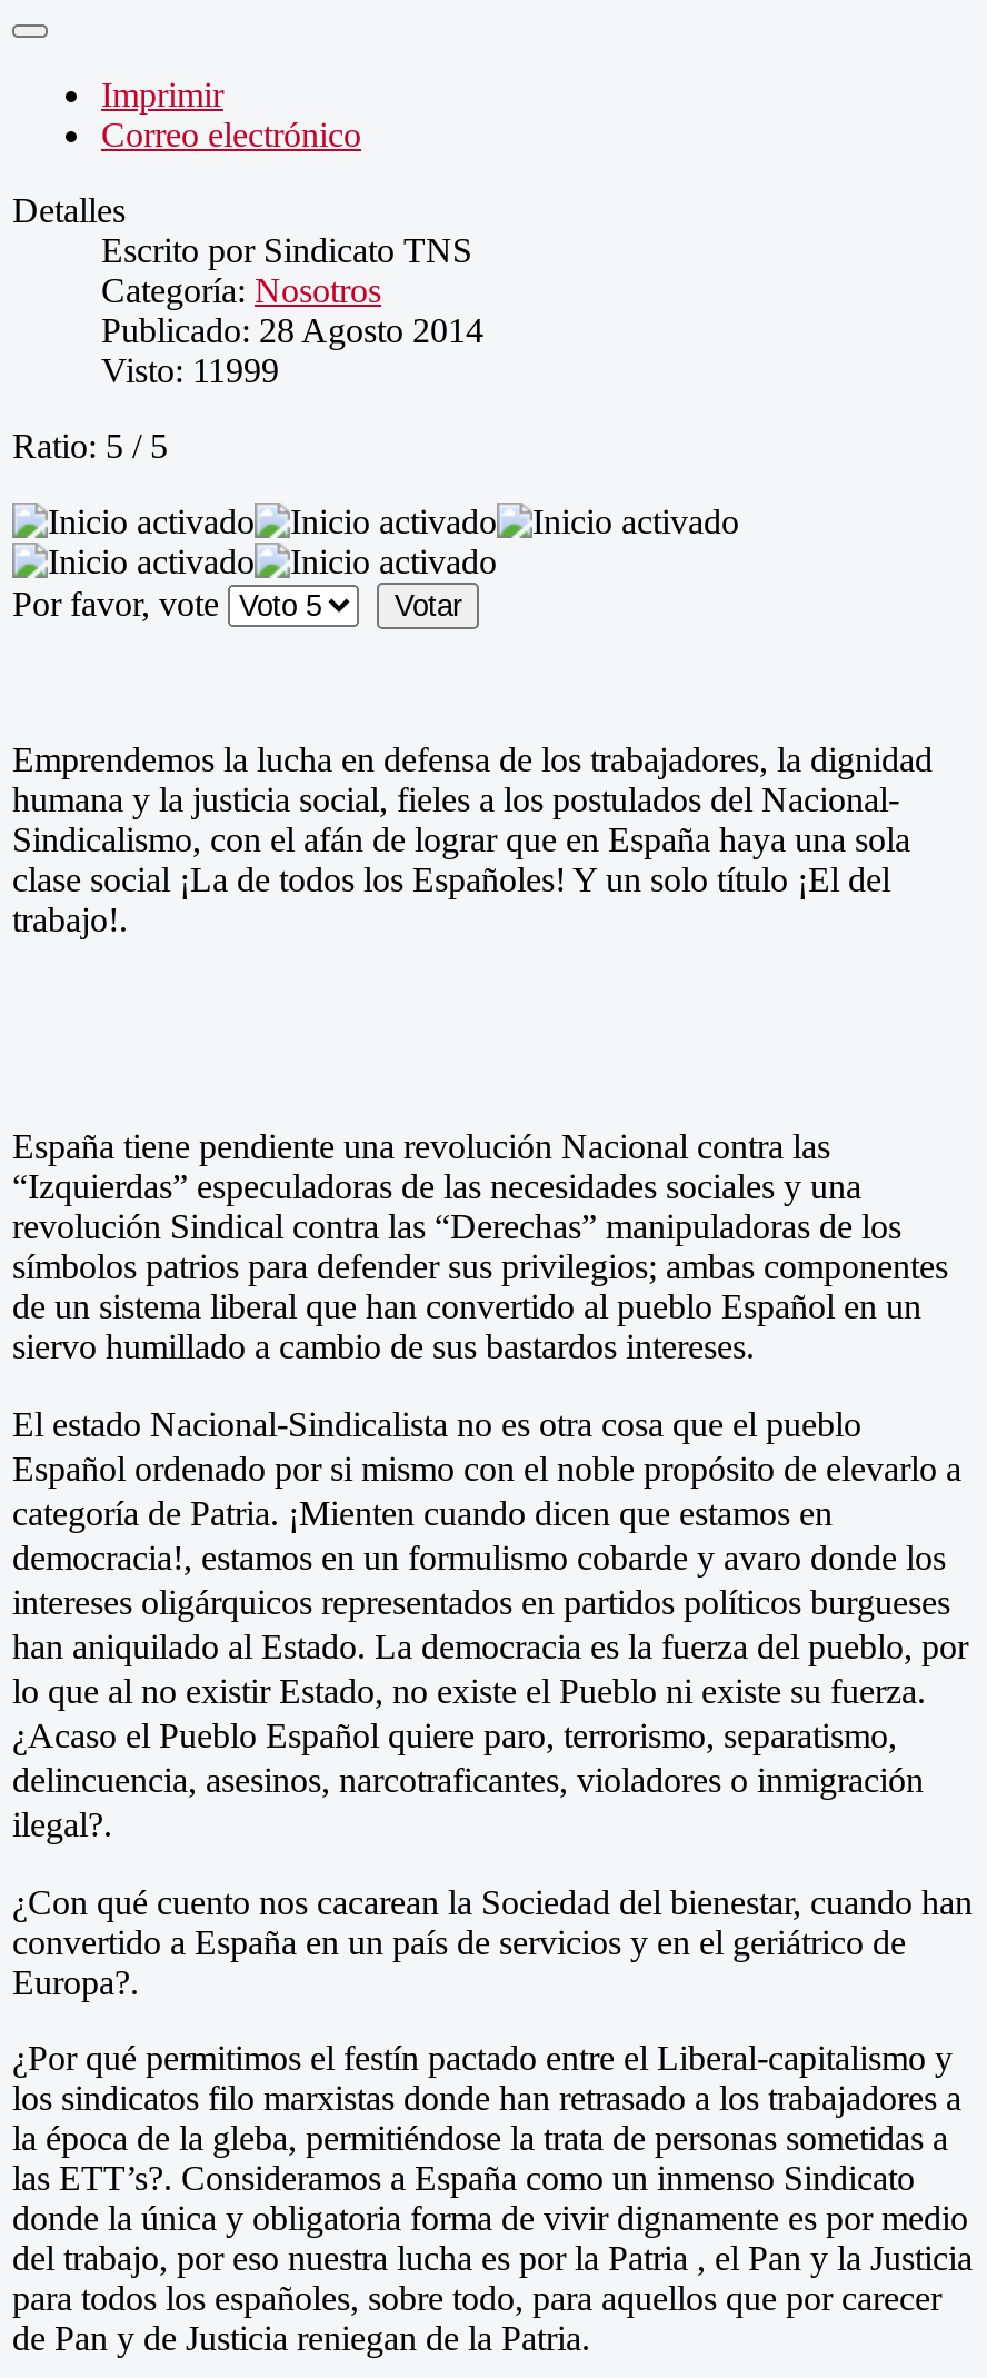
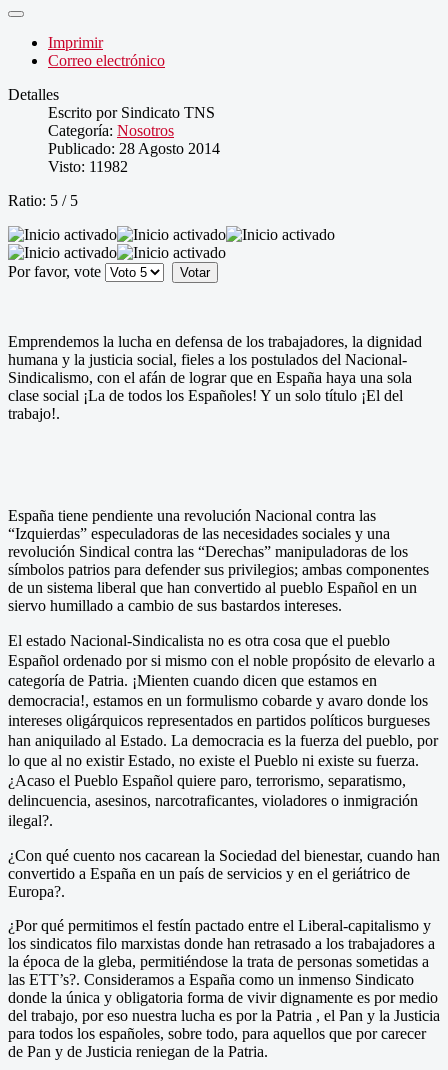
[101,351,279,389] Visto: 11999 -> [48,158,128,175] Visto: 11982

